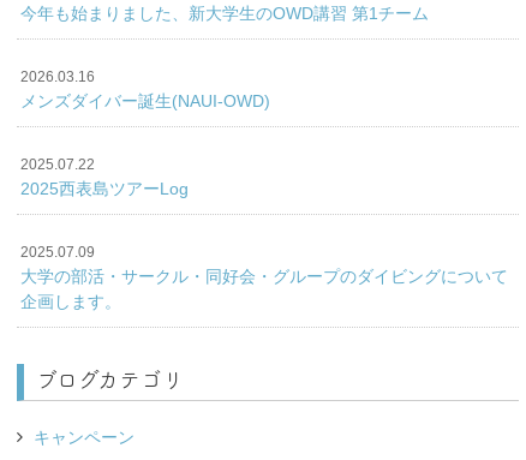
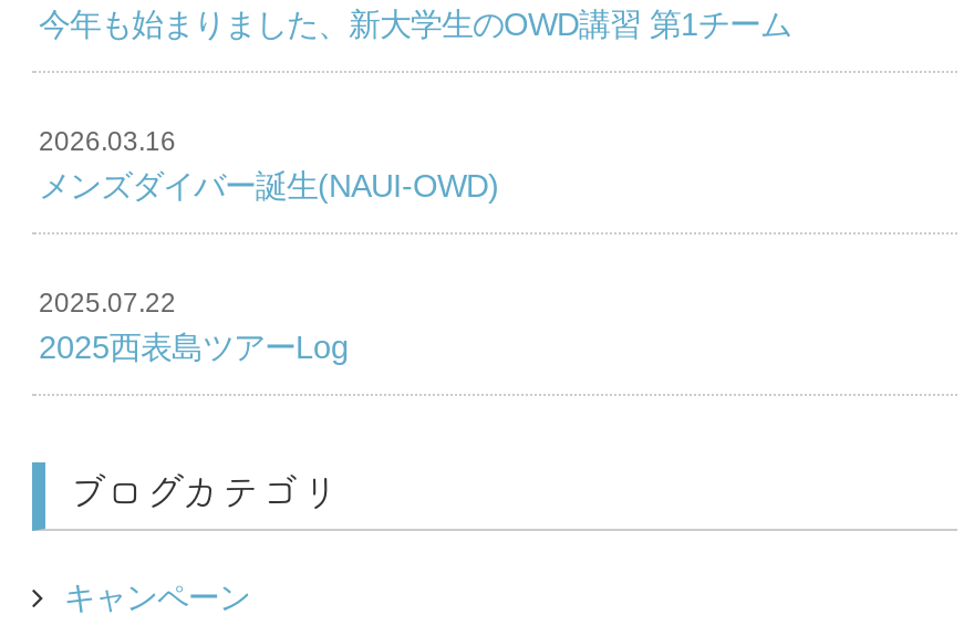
[20,244,508,311] 2025.07.09 | 大学の部活・サークル・同好会・グループのダイビングについて | 企画します。 -> none

